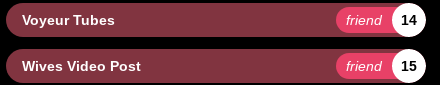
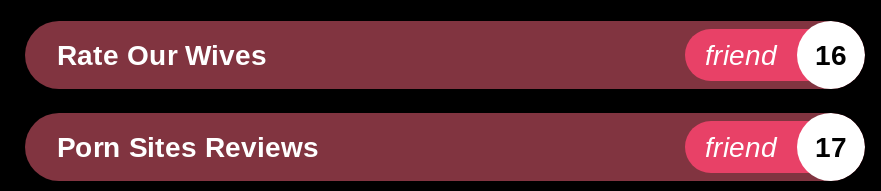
[22,12,115,28] Voyeur Tubes -> [57,38,267,70] Rate Our Wives
[346,12,417,28] friend 14 -> [705,38,847,70] friend 16
[22,58,141,74] Wives Video Post -> [57,130,319,162] Porn Sites Reviews
[346,58,417,74] friend 15 -> [705,130,847,162] friend 17

